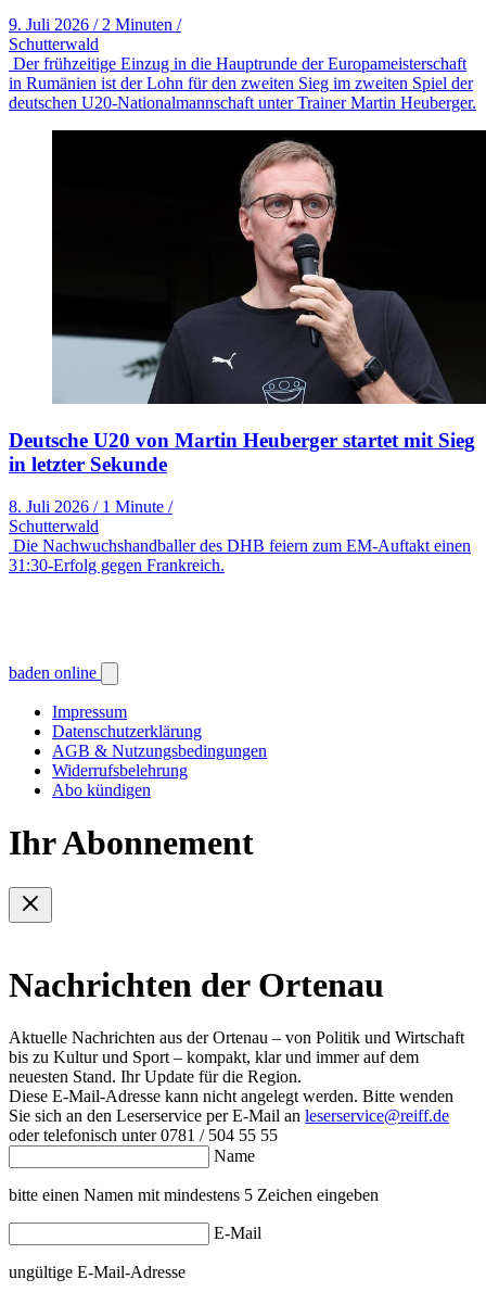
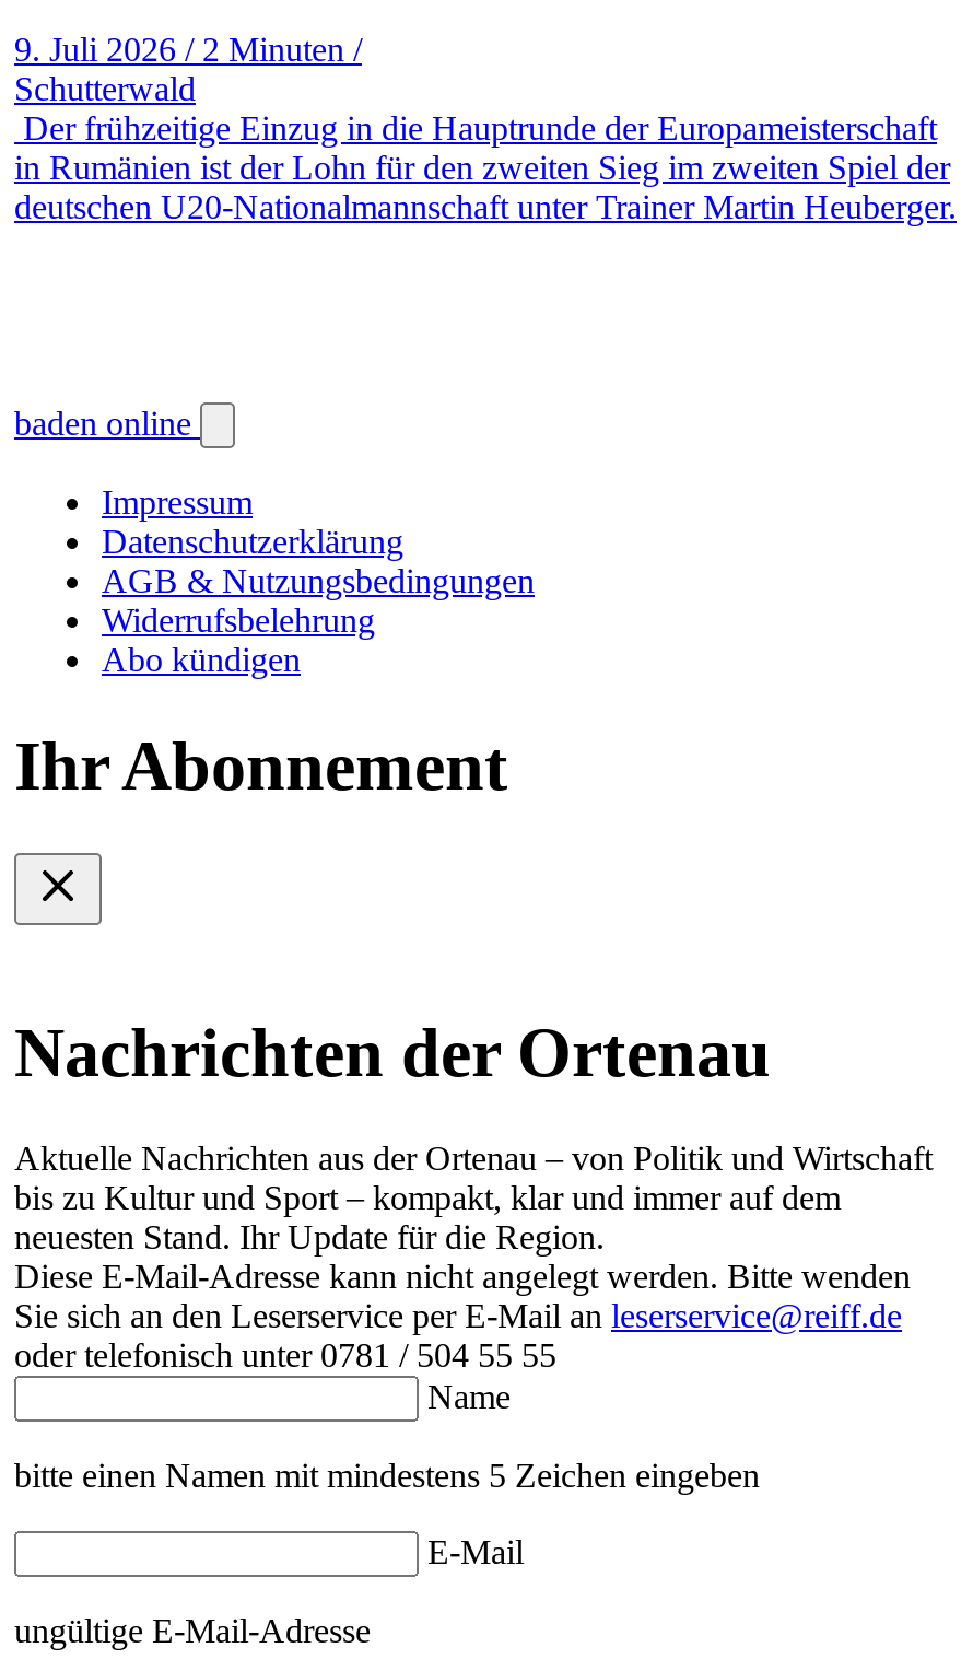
[9,129,483,574] [image] | Deutsche U20 von Martin Heuberger startet mit Sieg | in letzter Sekunde | 8. Juli 2026 / 1 Minute / | Schutterwald | Die Nachwuchshandballer des DHB feiern zum EM-Auftakt einen | 31:30-Erfolg gegen Frankreich. -> none

